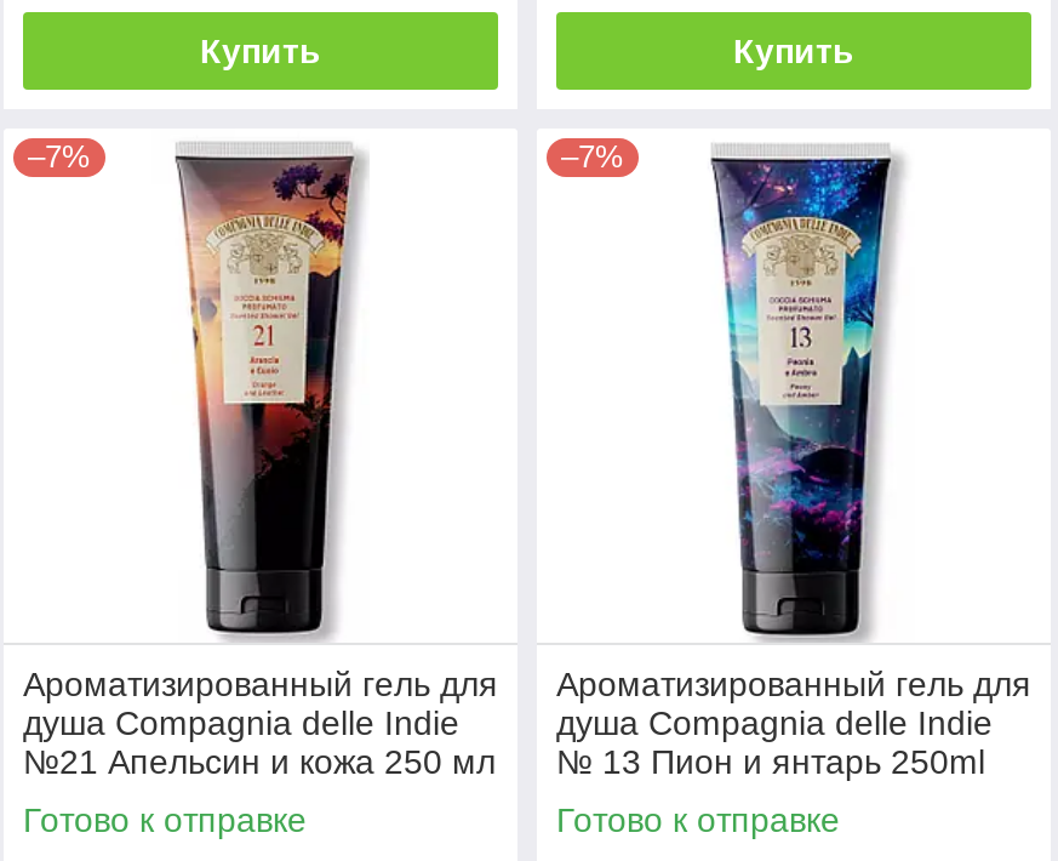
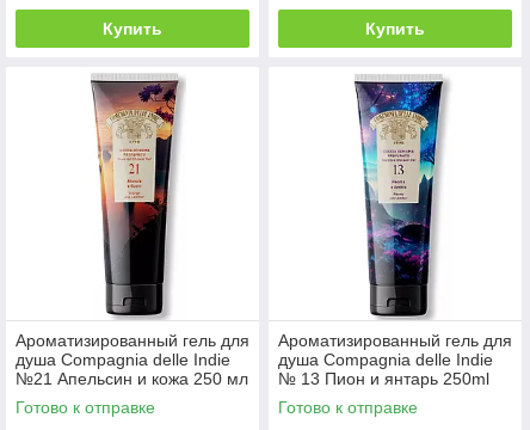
[28,138,91,175] –7% -> none
[561,138,624,175] –7% -> none

